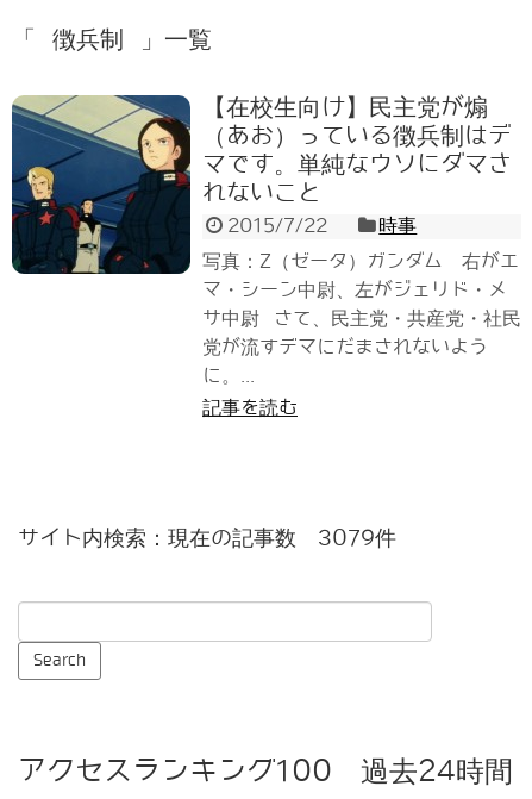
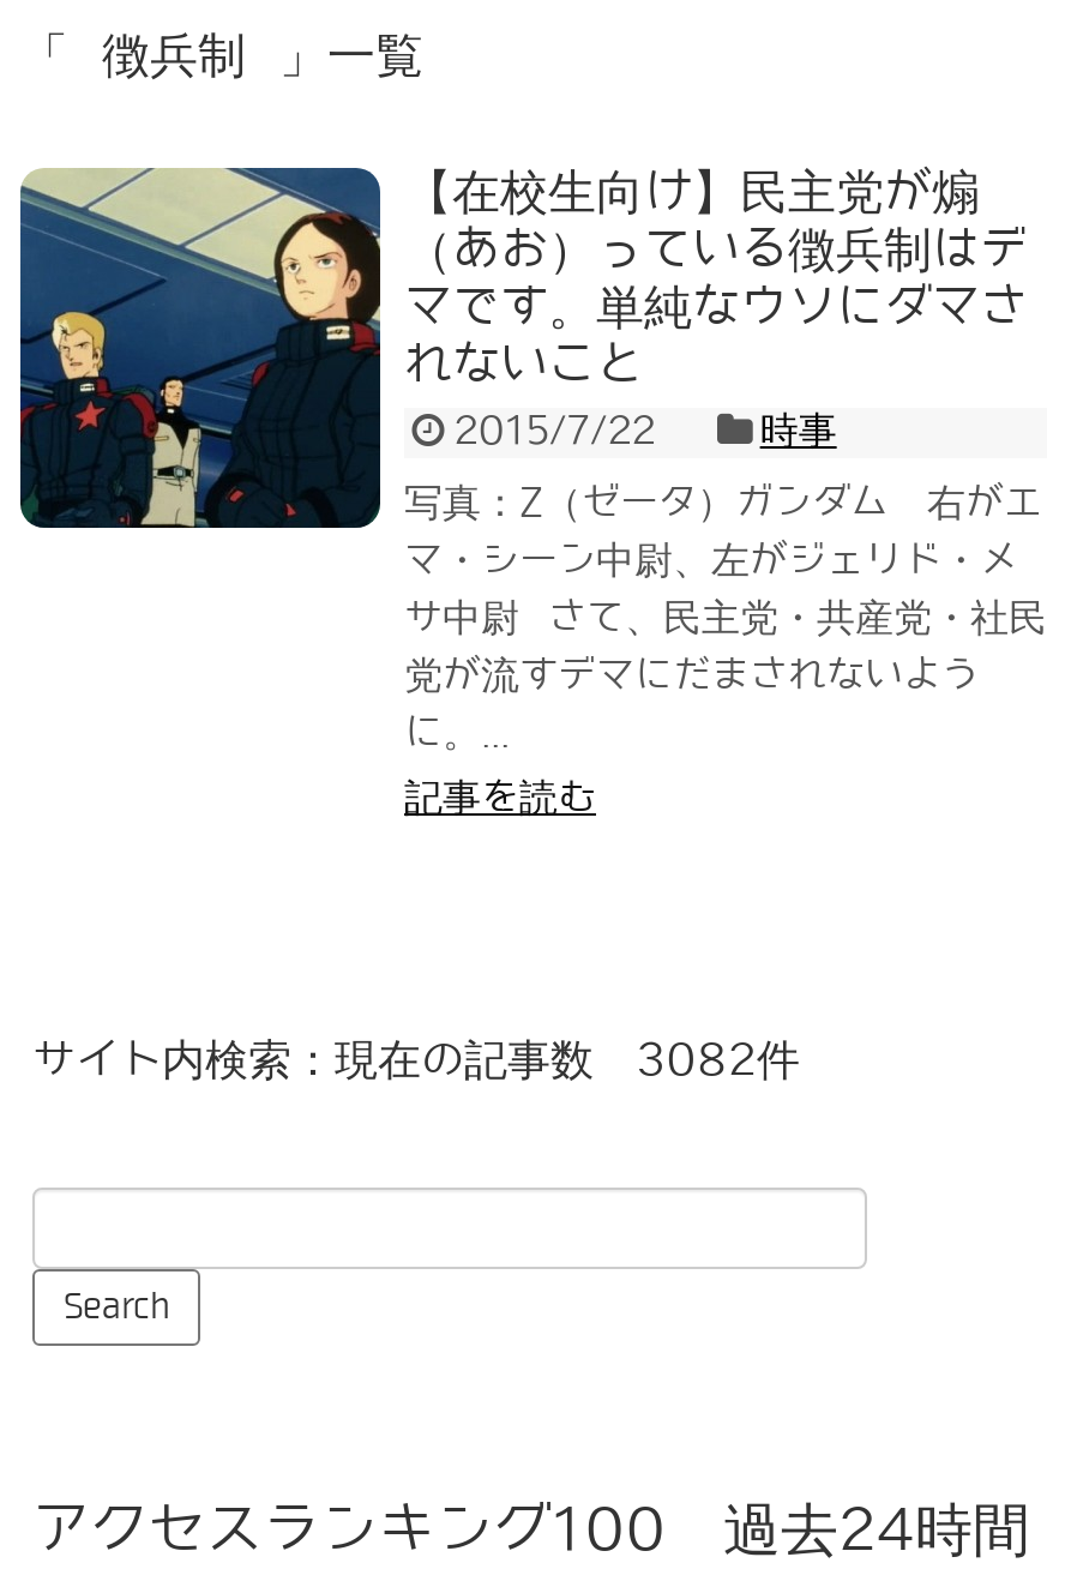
[18,526,396,550] サイト内検索：現在の記事数 3079件 -> [32,1036,800,1084] サイト内検索：現在の記事数 3082件

